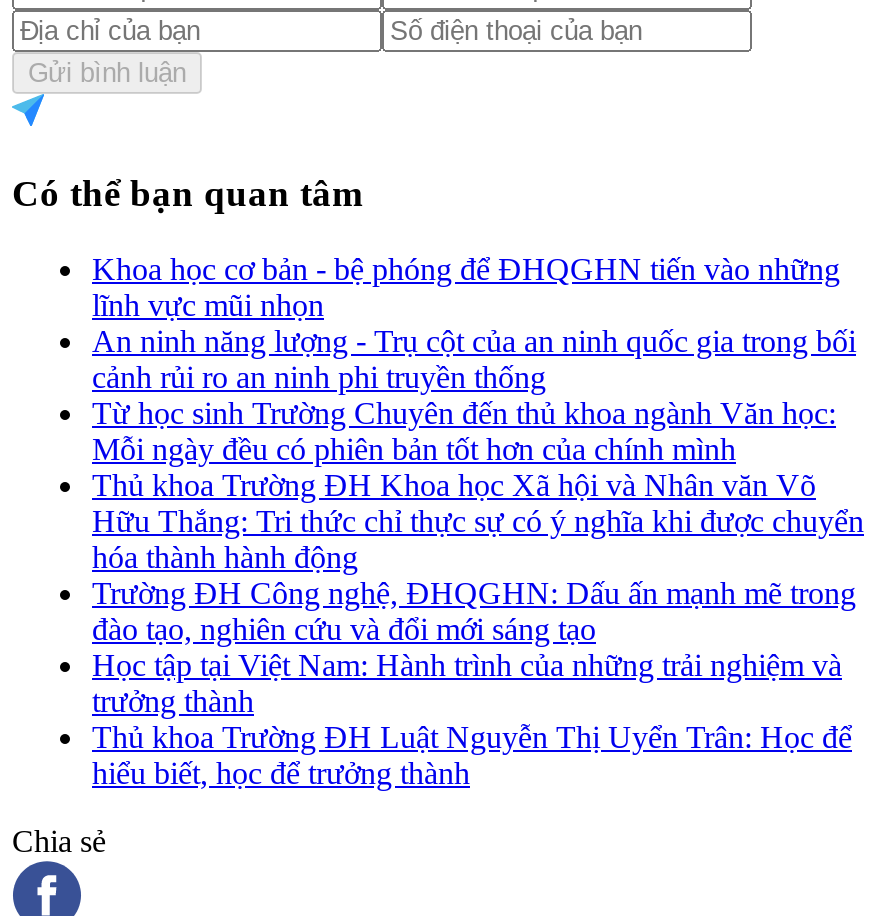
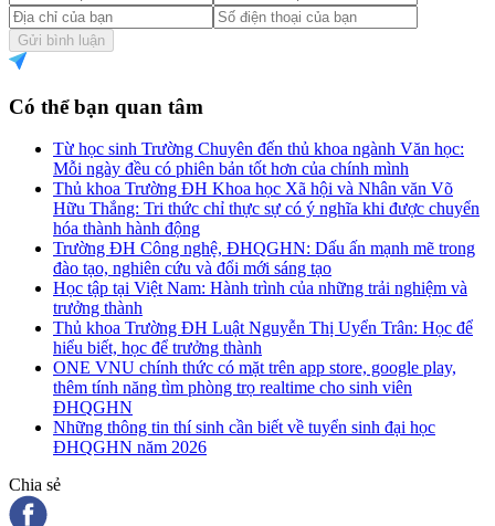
[92,252,856,394] Khoa học cơ bản - bệ phóng để ĐHQGHN tiến vào những | lĩnh vực mũi nhọn | An ninh năng lượng - Trụ cột của an ninh quốc gia trong bối | cảnh rủi ro an ninh phi truyền thống -> none
moved [92,396,864,790] -> [53,139,480,357]: Từ học sinh Trường Chuyên đến thủ khoa ngành Văn học: | Mỗi ngày đều có phiên bản tốt hơn của chính mình | Thủ khoa Trường ĐH Khoa học Xã hội và Nhân văn Võ | ... | Thủ khoa Trường ĐH Luật Nguyễn Thị Uyển Trân: Học để | hiểu biết, học để trưởng thành
none -> [53,358,456,457] ONE VNU chính thức có mặt trên app store, google play, | thêm tính năng tìm phòng trọ realtime cho sinh viên | ĐHQGHN | Những thông tin thí sinh cần biết về tuyển sinh đại học | ĐHQGHN năm 2026

